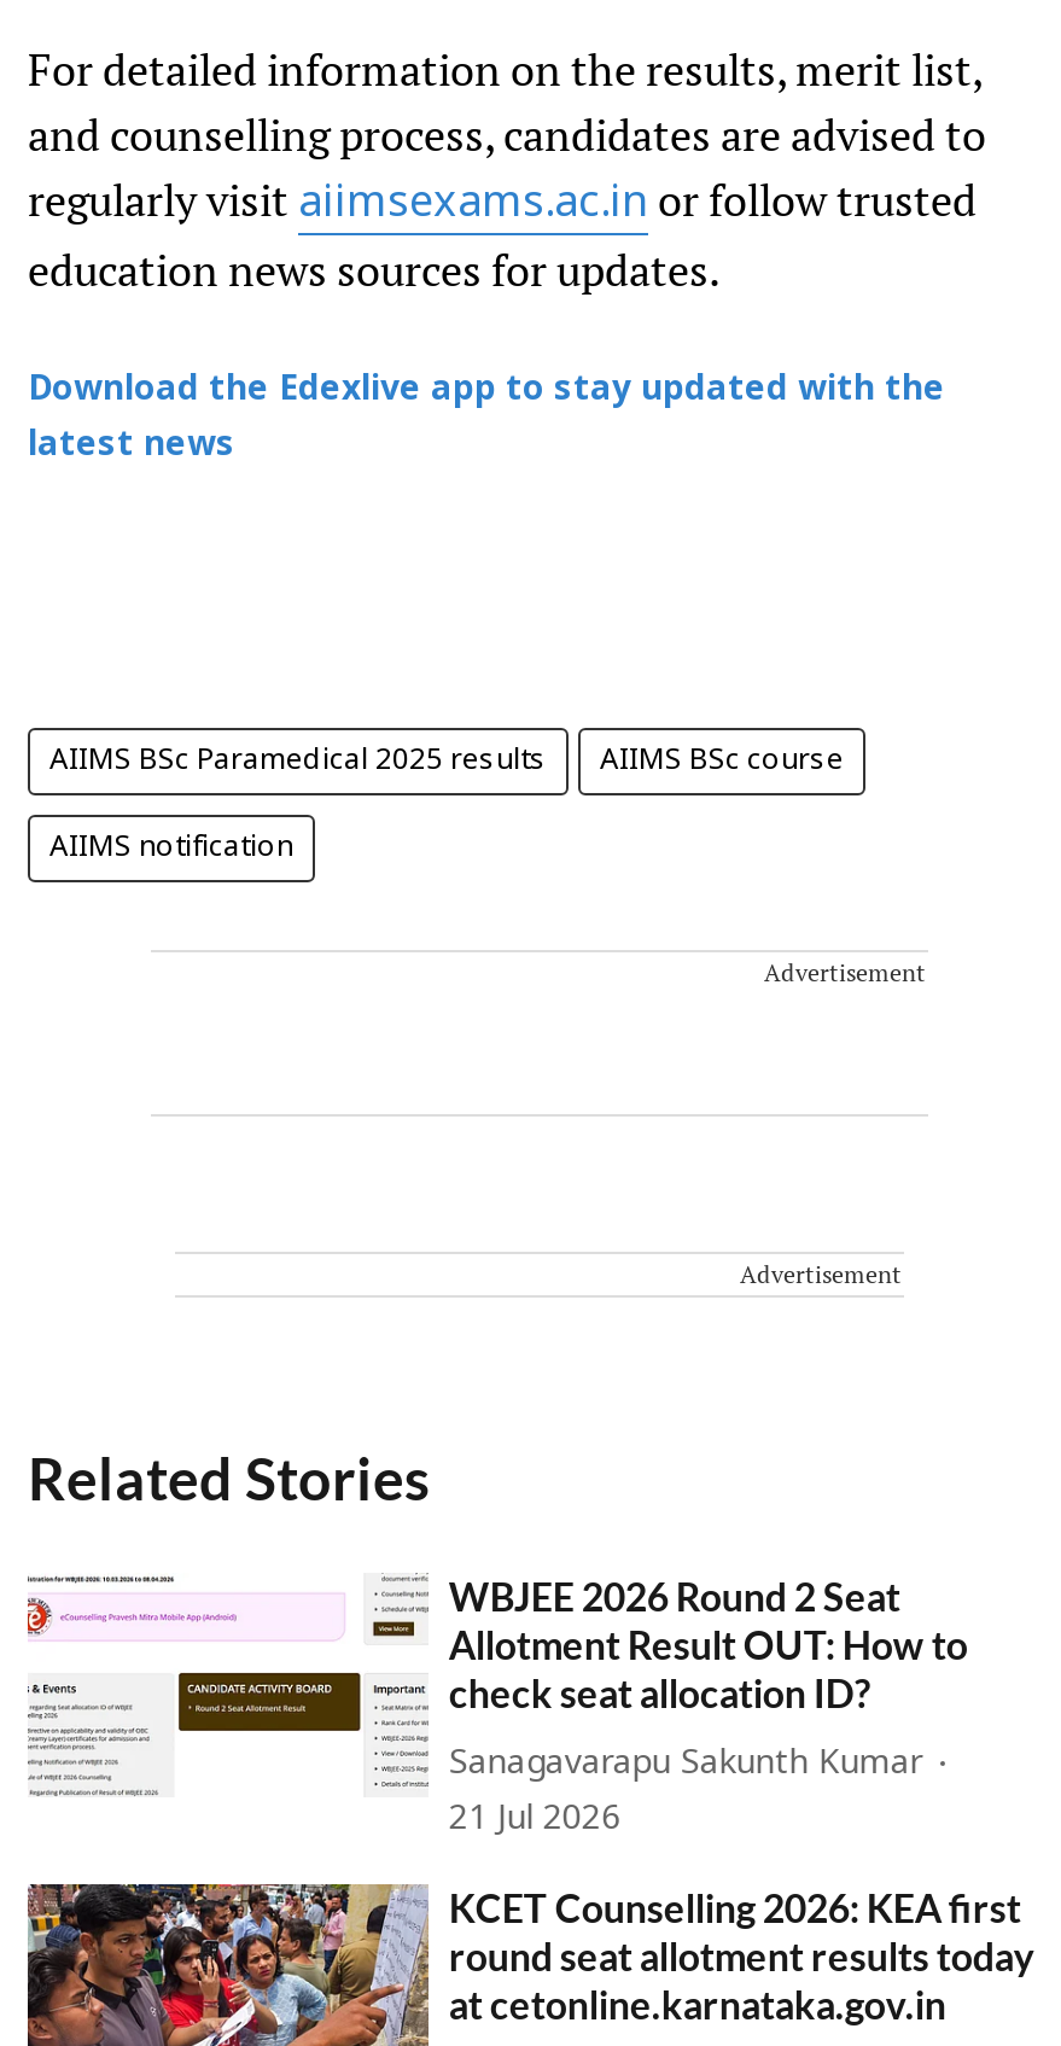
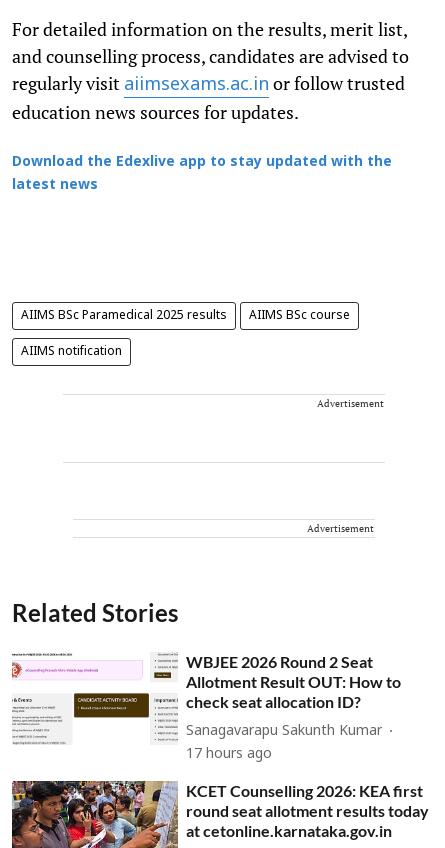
[449,1799,620,1840] 21 Jul 2026 -> [186,745,272,762] 17 hours ago

